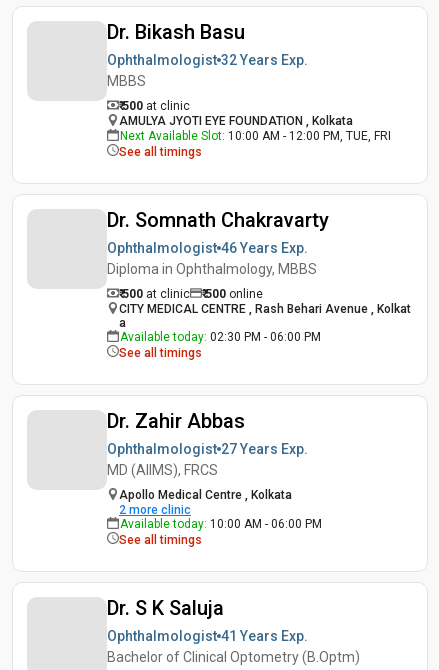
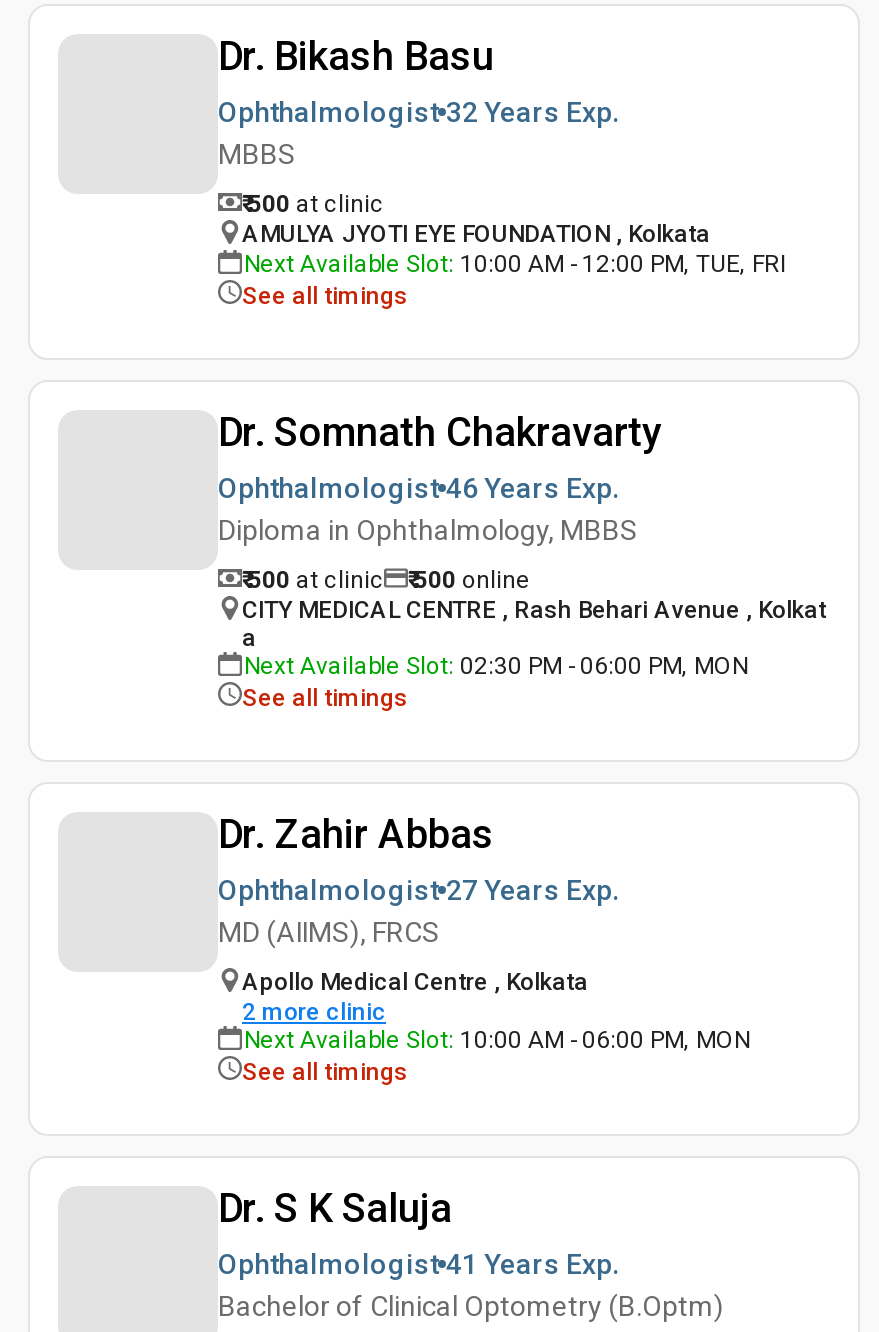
[120,330,321,344] Available today: 02:30 PM - 06:00 PM -> [244,652,748,680] Next Available Slot: 02:30 PM - 06:00 PM, MON
[120,517,322,531] Available today: 10:00 AM - 06:00 PM -> [244,1026,750,1054] Next Available Slot: 10:00 AM - 06:00 PM, MON

